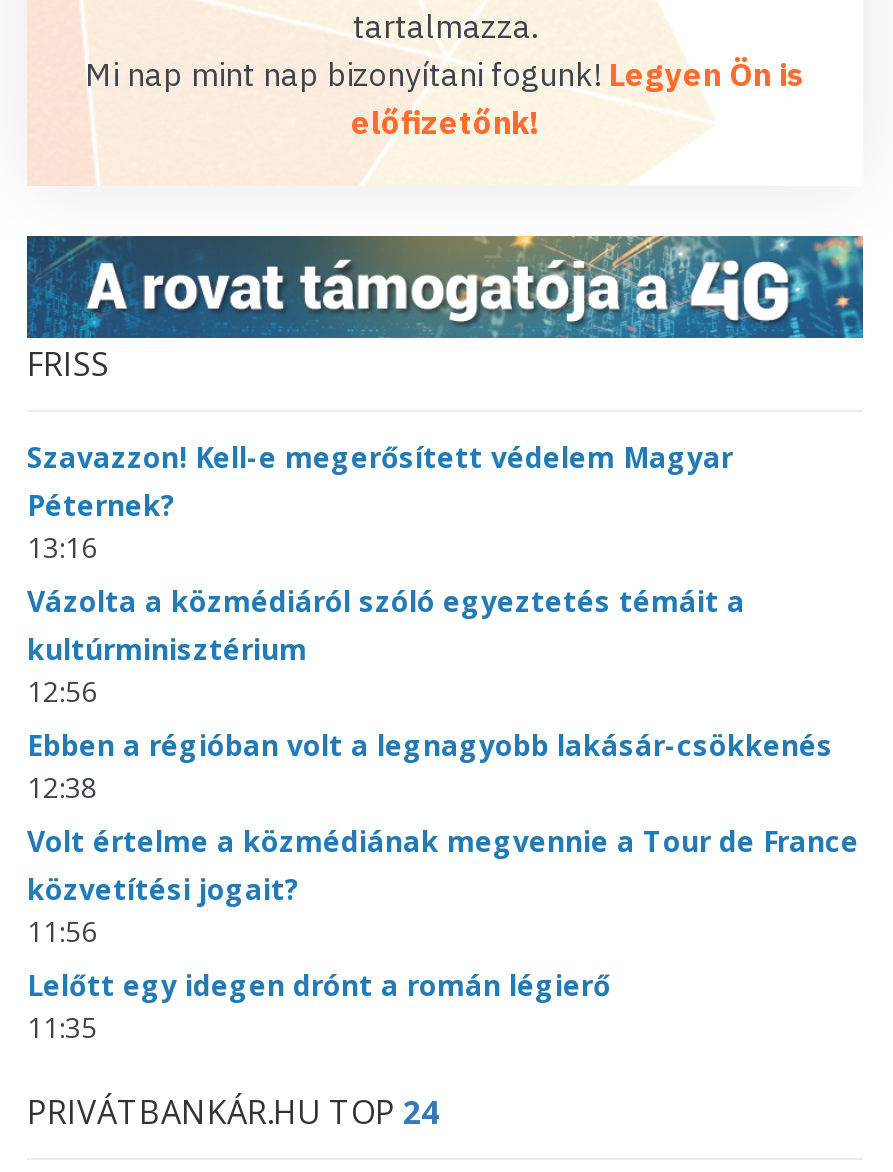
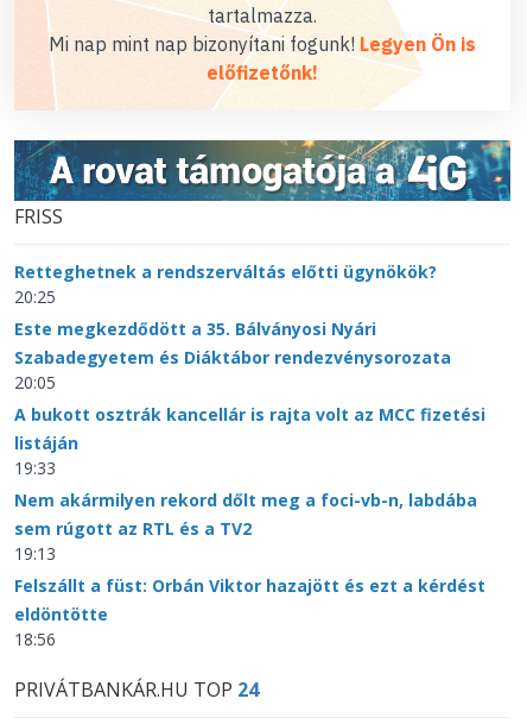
[27,439,859,1047] Szavazzon! Kell-e megerősített védelem Magyar | Péternek? | 13:16 | Vázolta a közmédiáról szóló egyeztetés témáit a | kultúrminisztérium | 12:56 | Ebben a régióban volt a legnagyobb lakásár-csökkenés | 12:38 | Volt értelme a közmédiának megvennie a Tour de France | közvetítési jogait? | 11:56 | Lelőtt egy idegen drónt a román légierő | 11:35 -> [14,261,485,651] Retteghetnek a rendszerváltás előtti ügynökök? | 20:25 | Este megkezdődött a 35. Bálványosi Nyári | Szabadegyetem és Diáktábor rendezvénysorozata | 20:05 | A bukott osztrák kancellár is rajta volt az MCC fizetési | listáján | 19:33 | Nem akármilyen rekord dőlt meg a foci-vb-n, labdába | sem rúgott az RTL és a TV2 | 19:13 | Felszállt a füst: Orbán Viktor hazajött és ezt a kérdést | eldöntötte | 18:56

